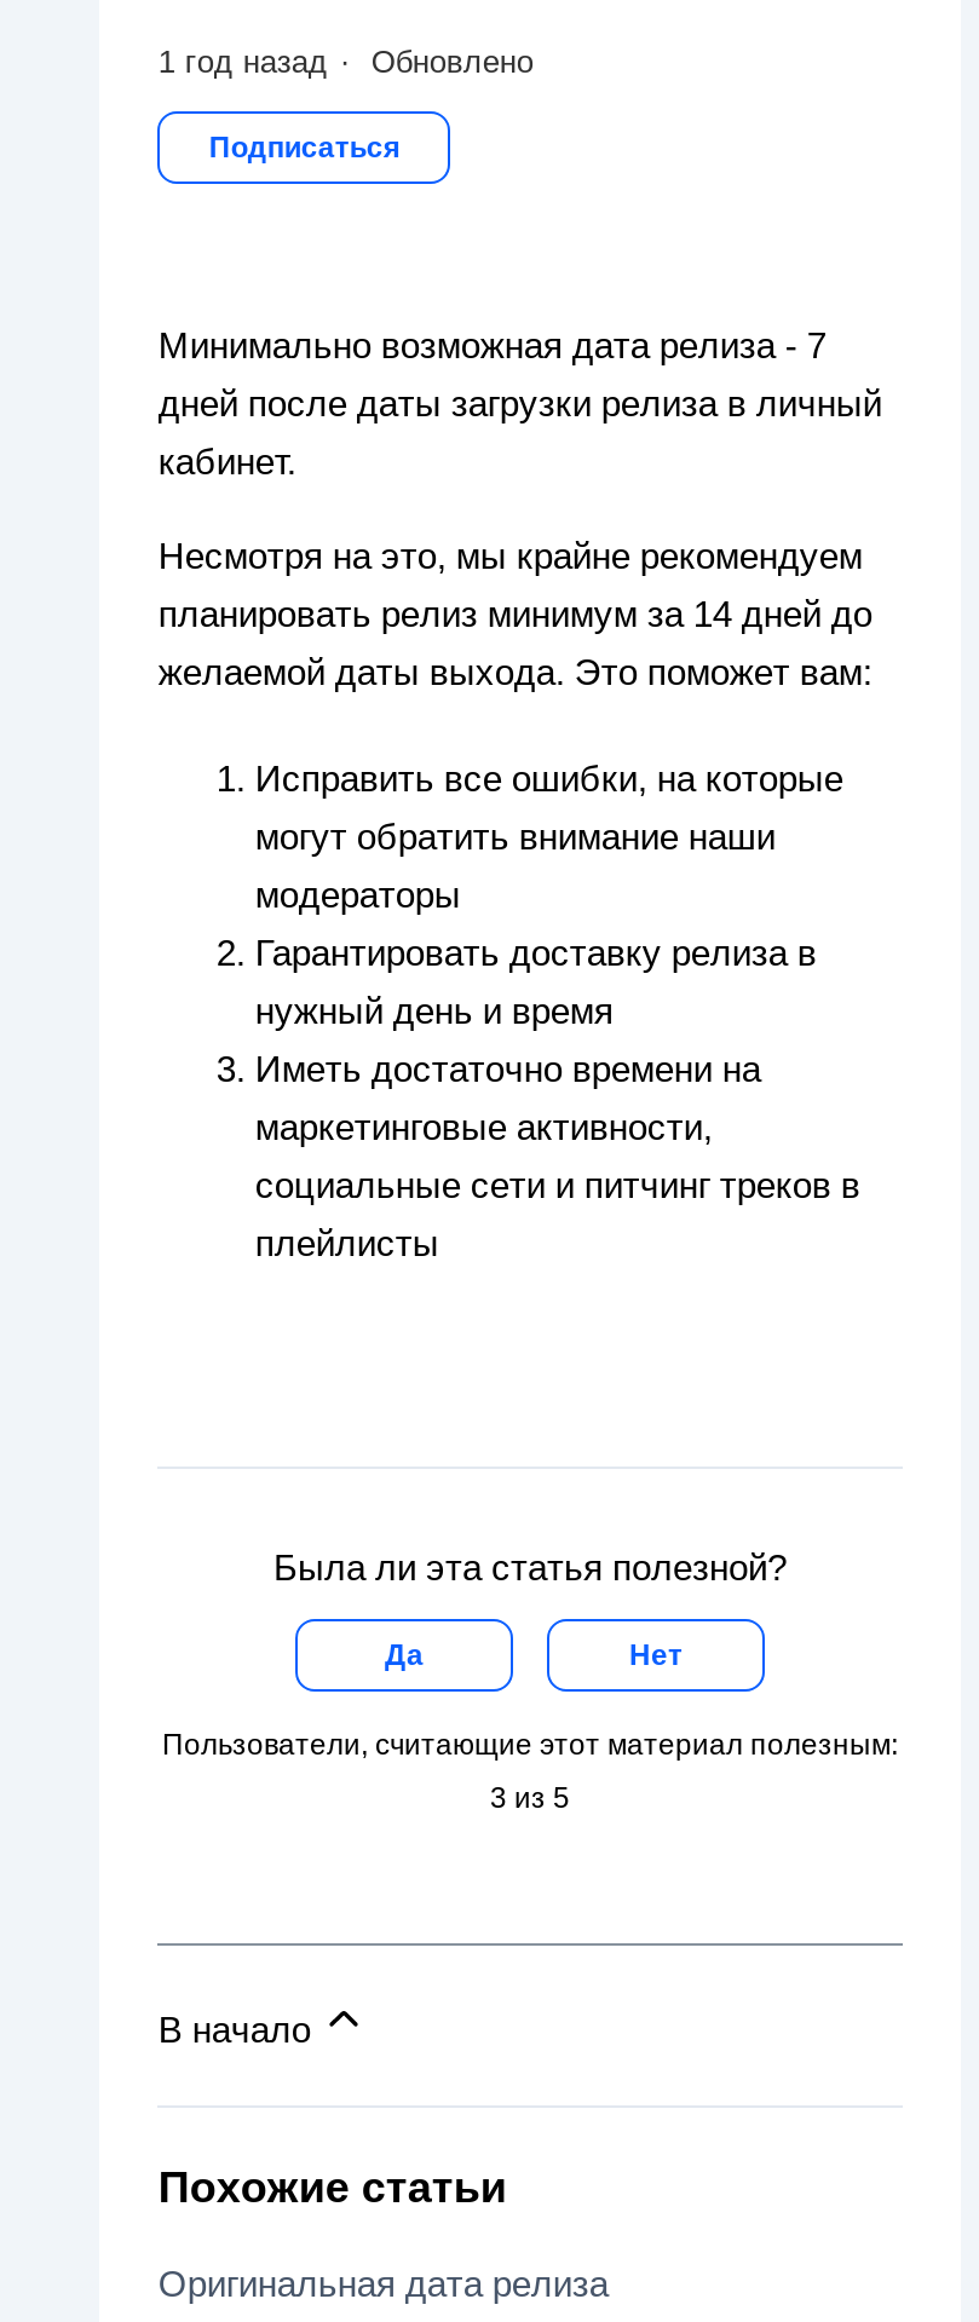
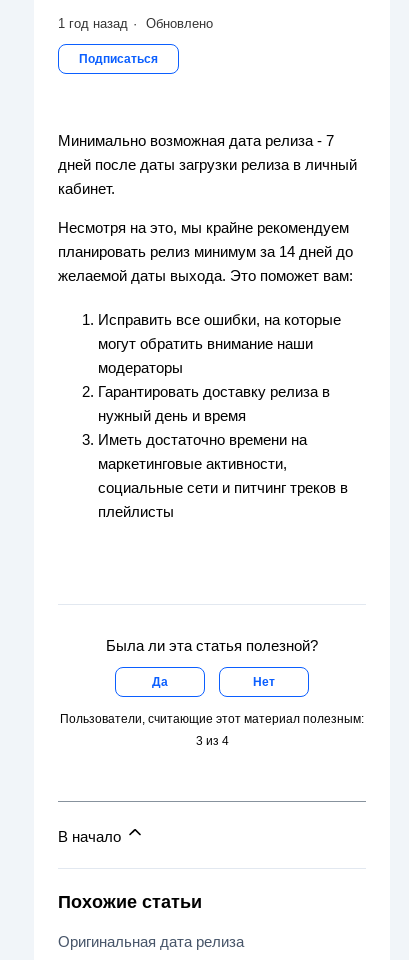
[490,1782,570,1816] 3 из 5 -> [195,734,228,748] 3 из 4

